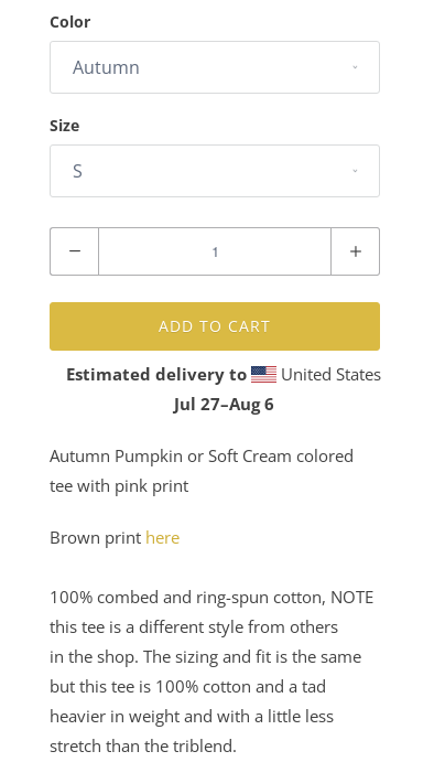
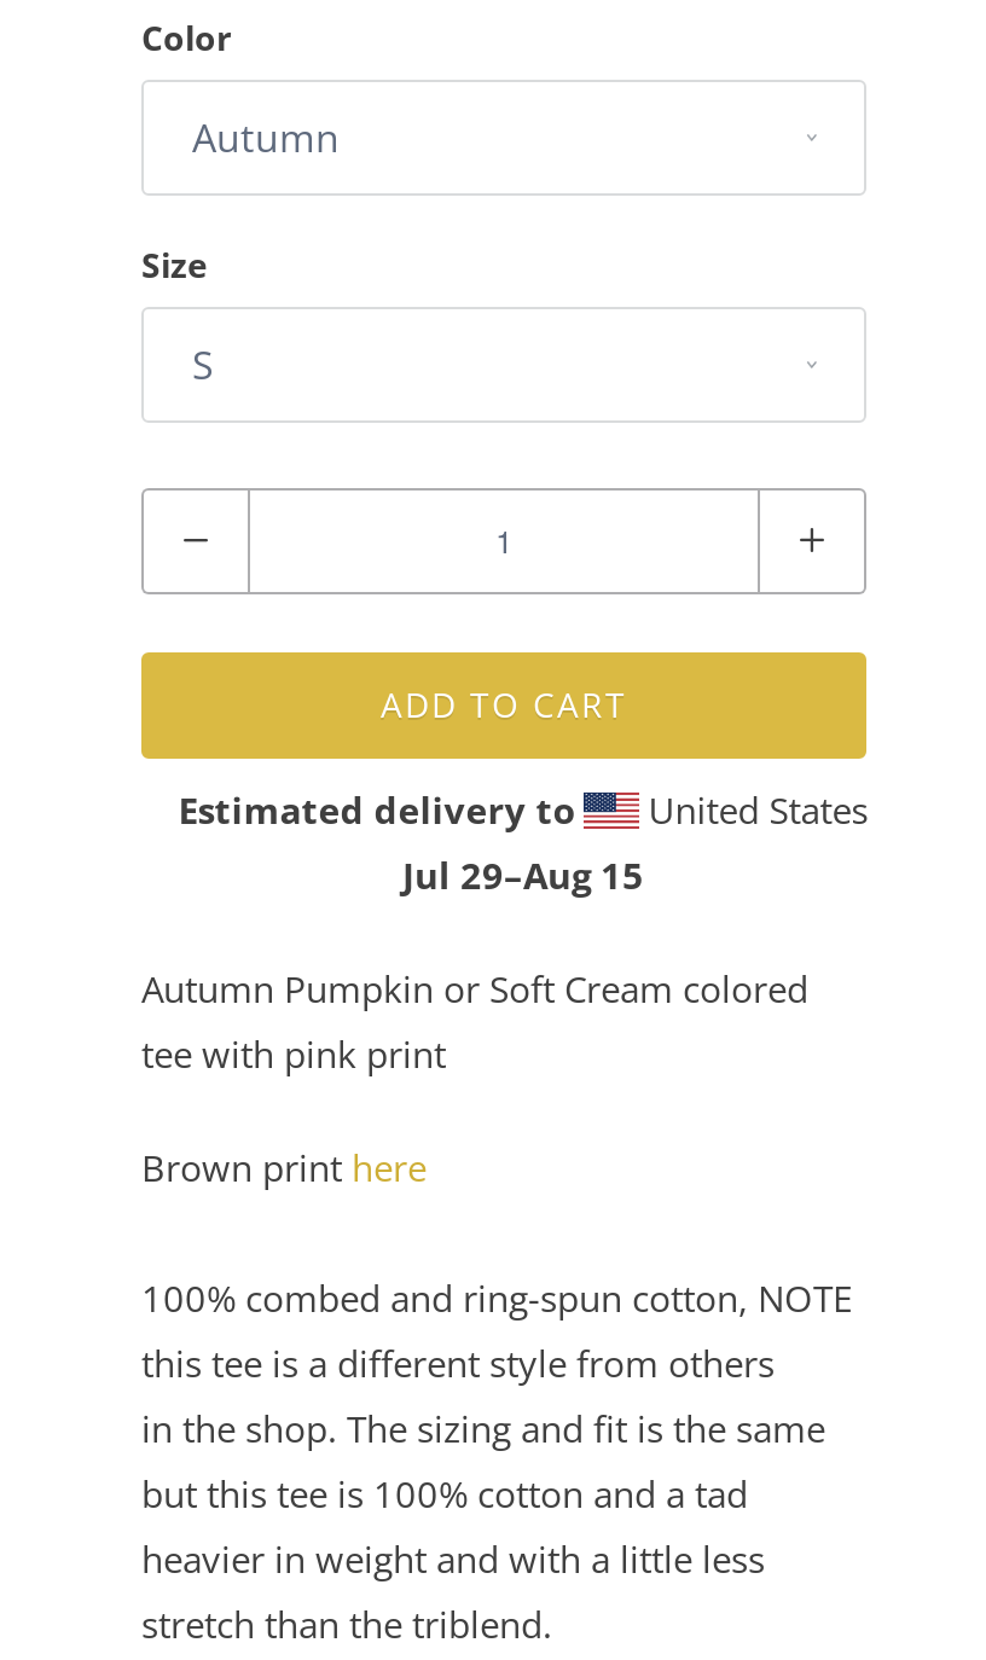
[173,392,274,415] Jul 27–Aug 6 -> [402,850,644,899] Jul 29–Aug 15

